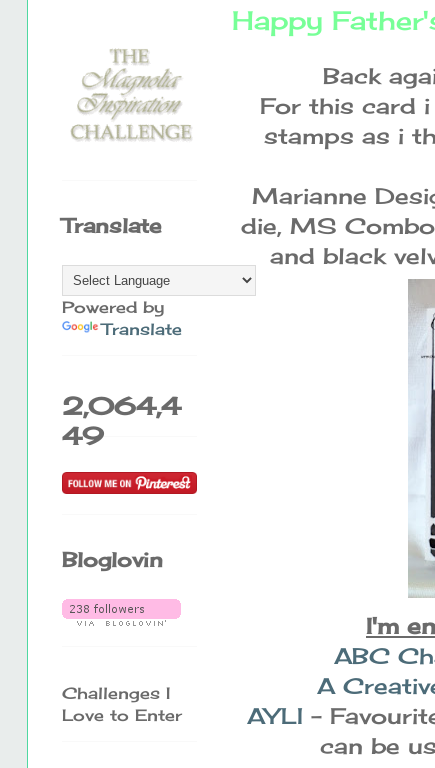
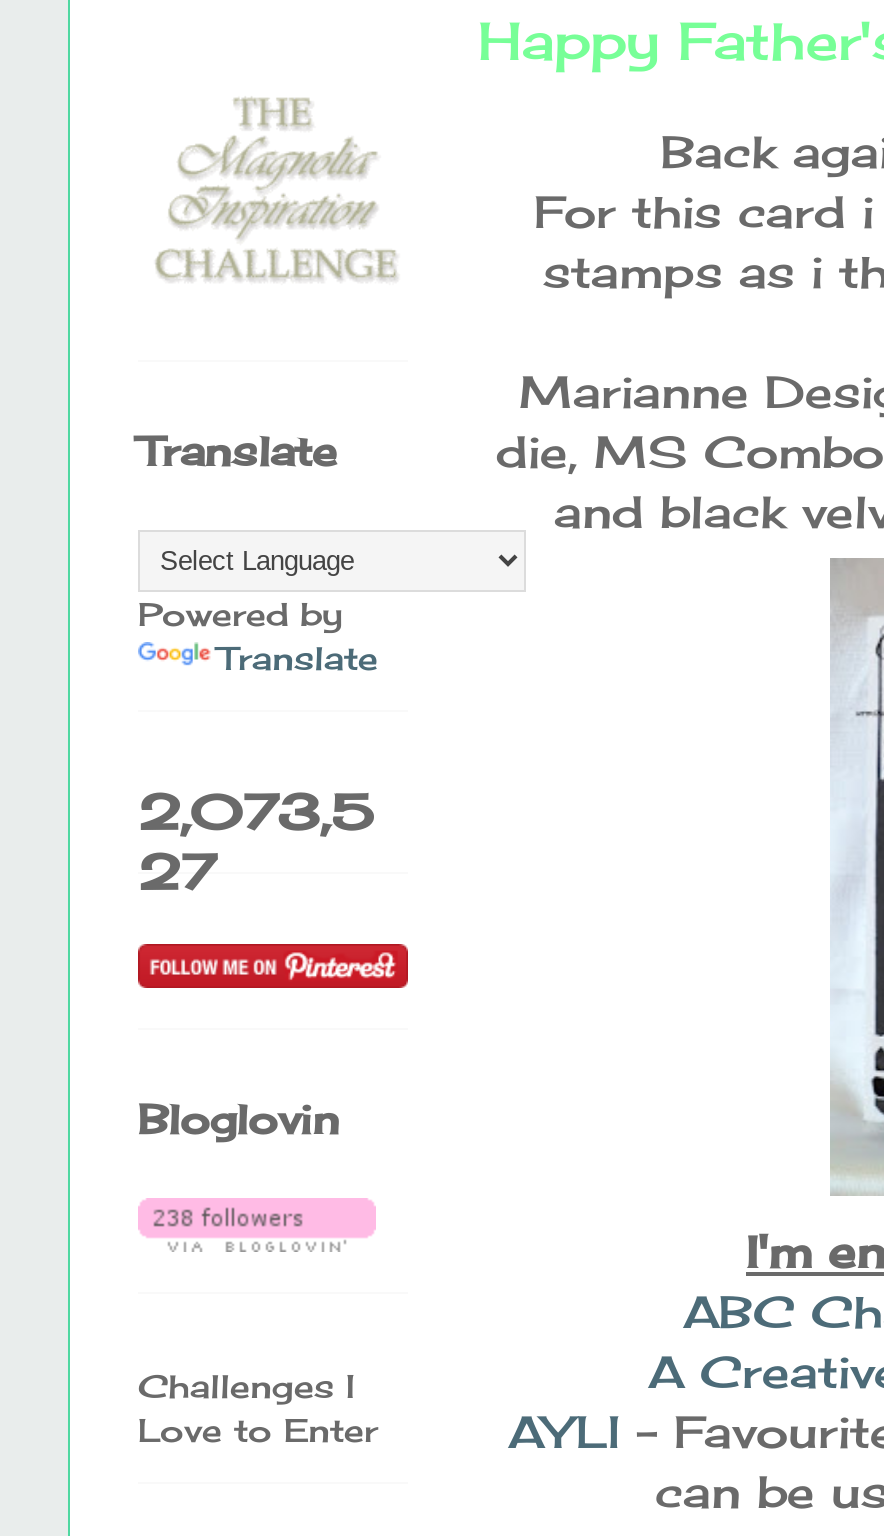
[62,391,181,421] 2,064,4 -> [138,782,374,842] 2,073,5
[62,421,104,451] 49 -> [138,842,216,902] 27

